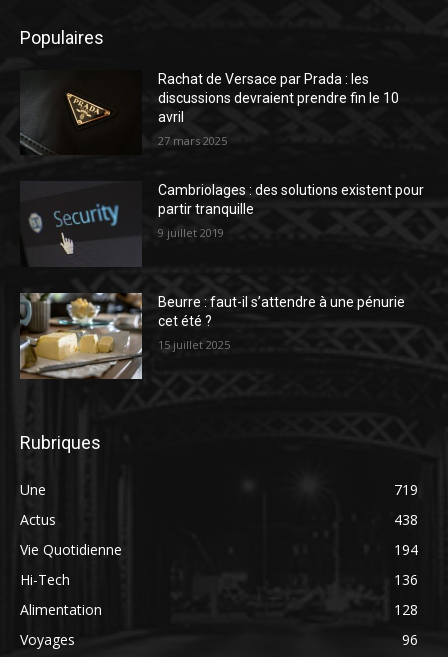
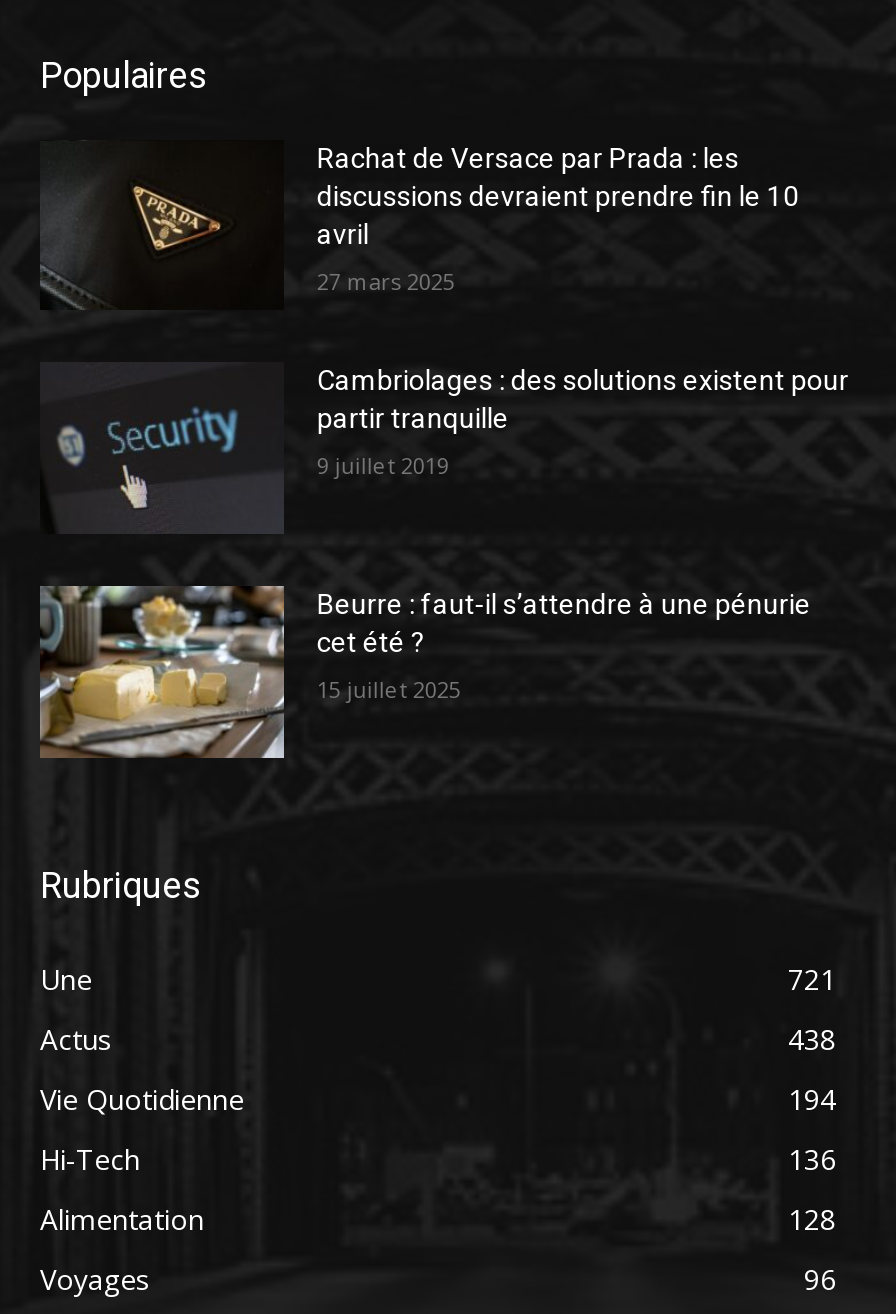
[394,480,418,499] 719 -> [788,959,836,997] 721

